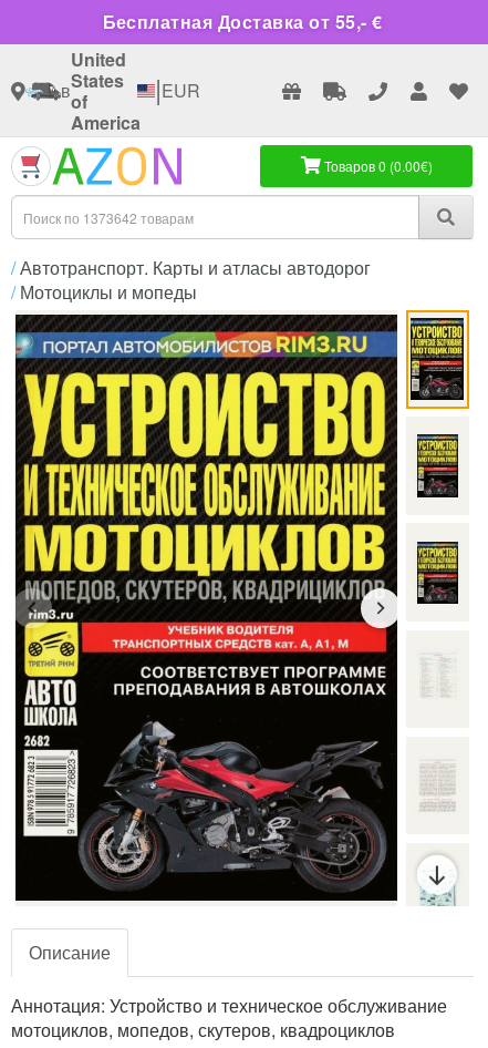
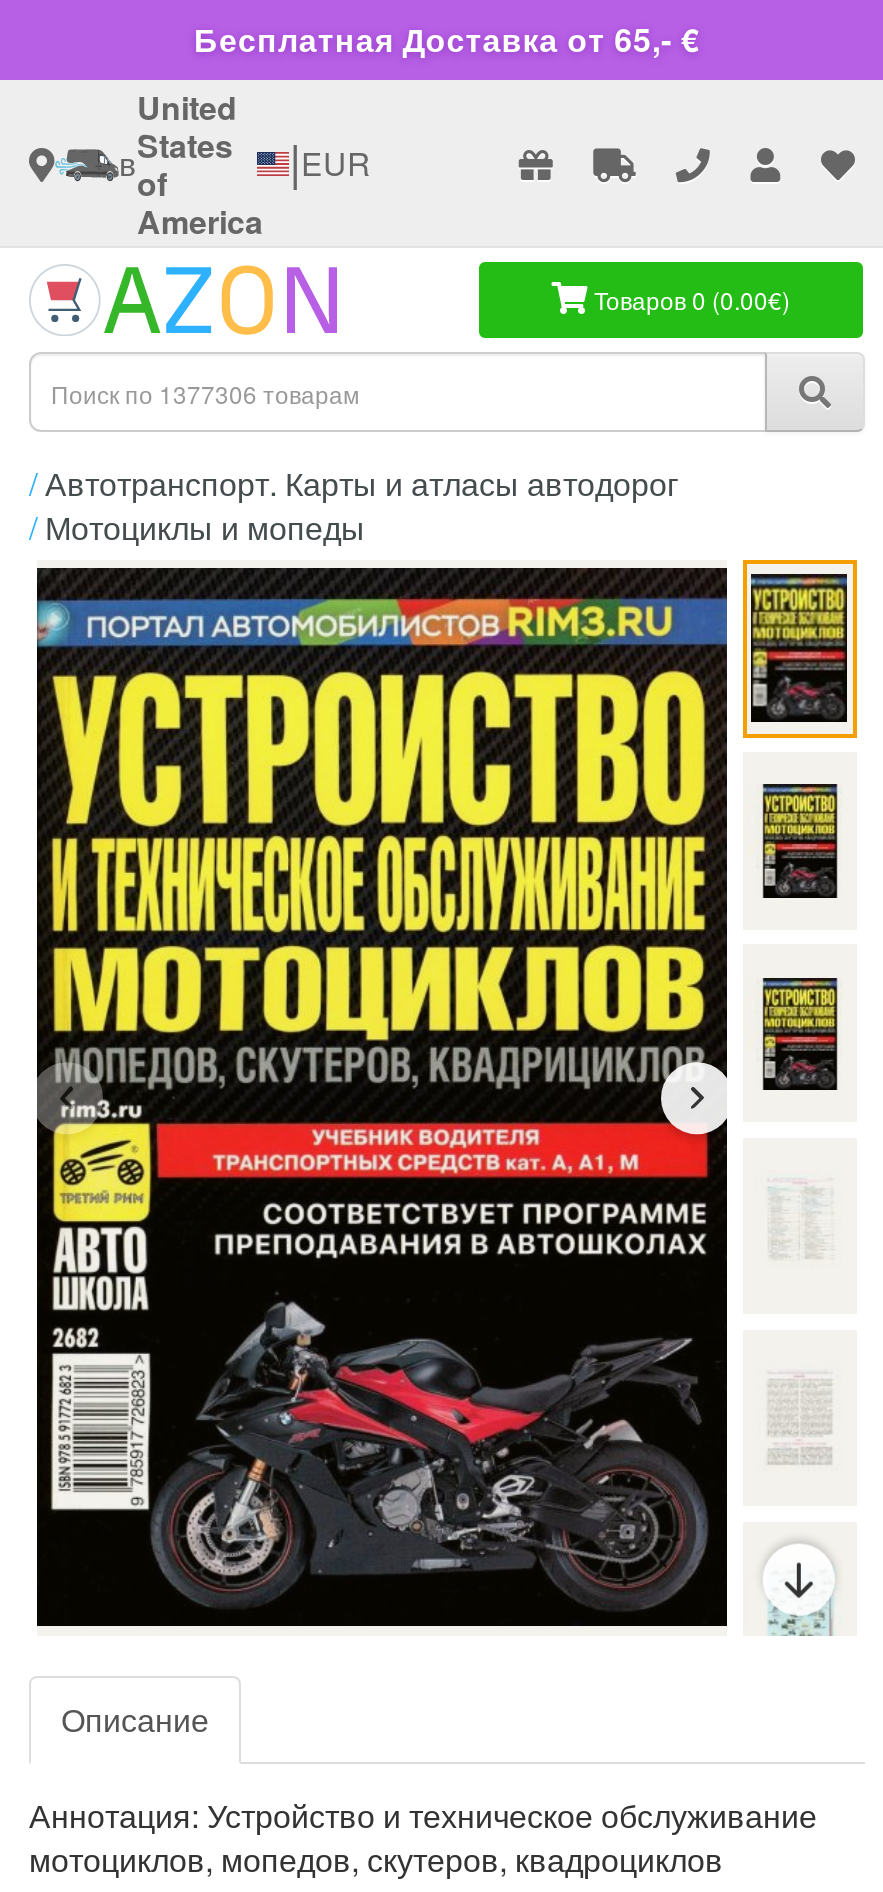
[102,9,382,34] Бесплатная Доставка от 55,- € -> [194,16,700,62] Бесплатная Доставка от 65,- €

